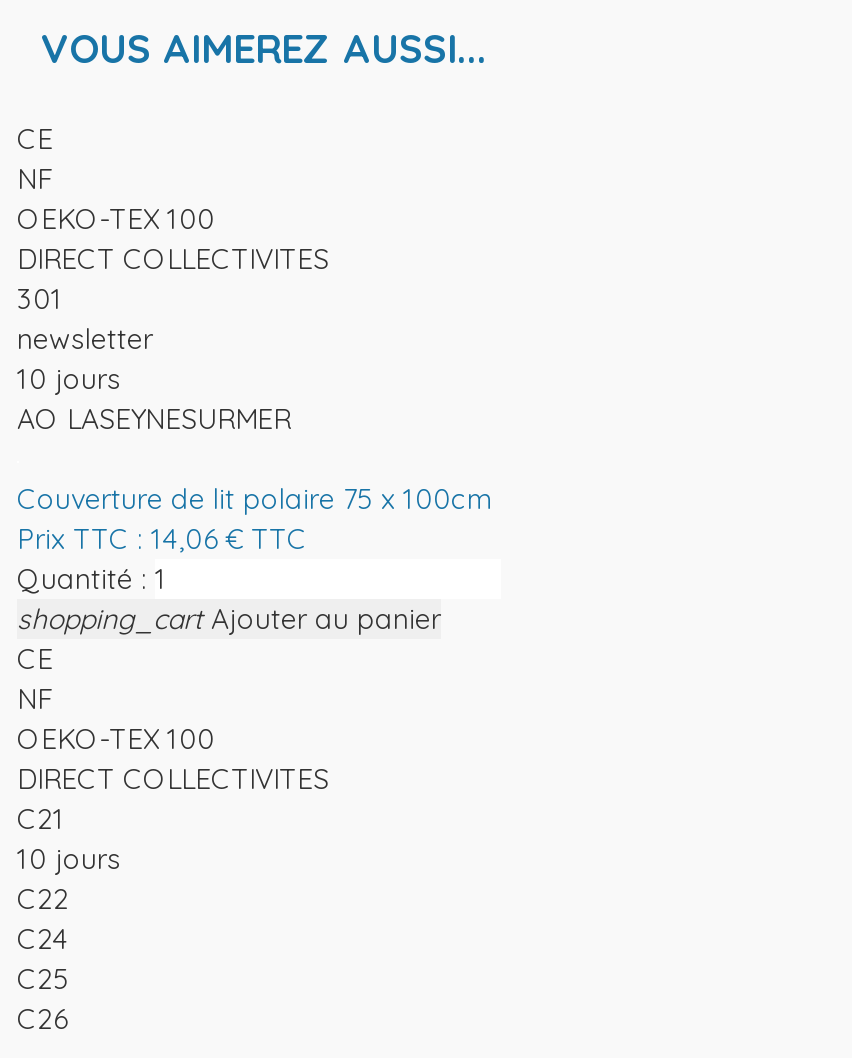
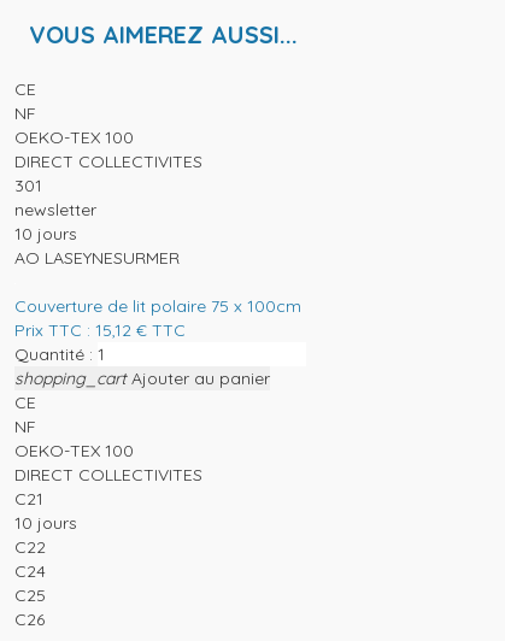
[17,521,307,557] Prix TTC : 14,06 € TTC -> [14,319,186,341] Prix TTC : 15,12 € TTC

